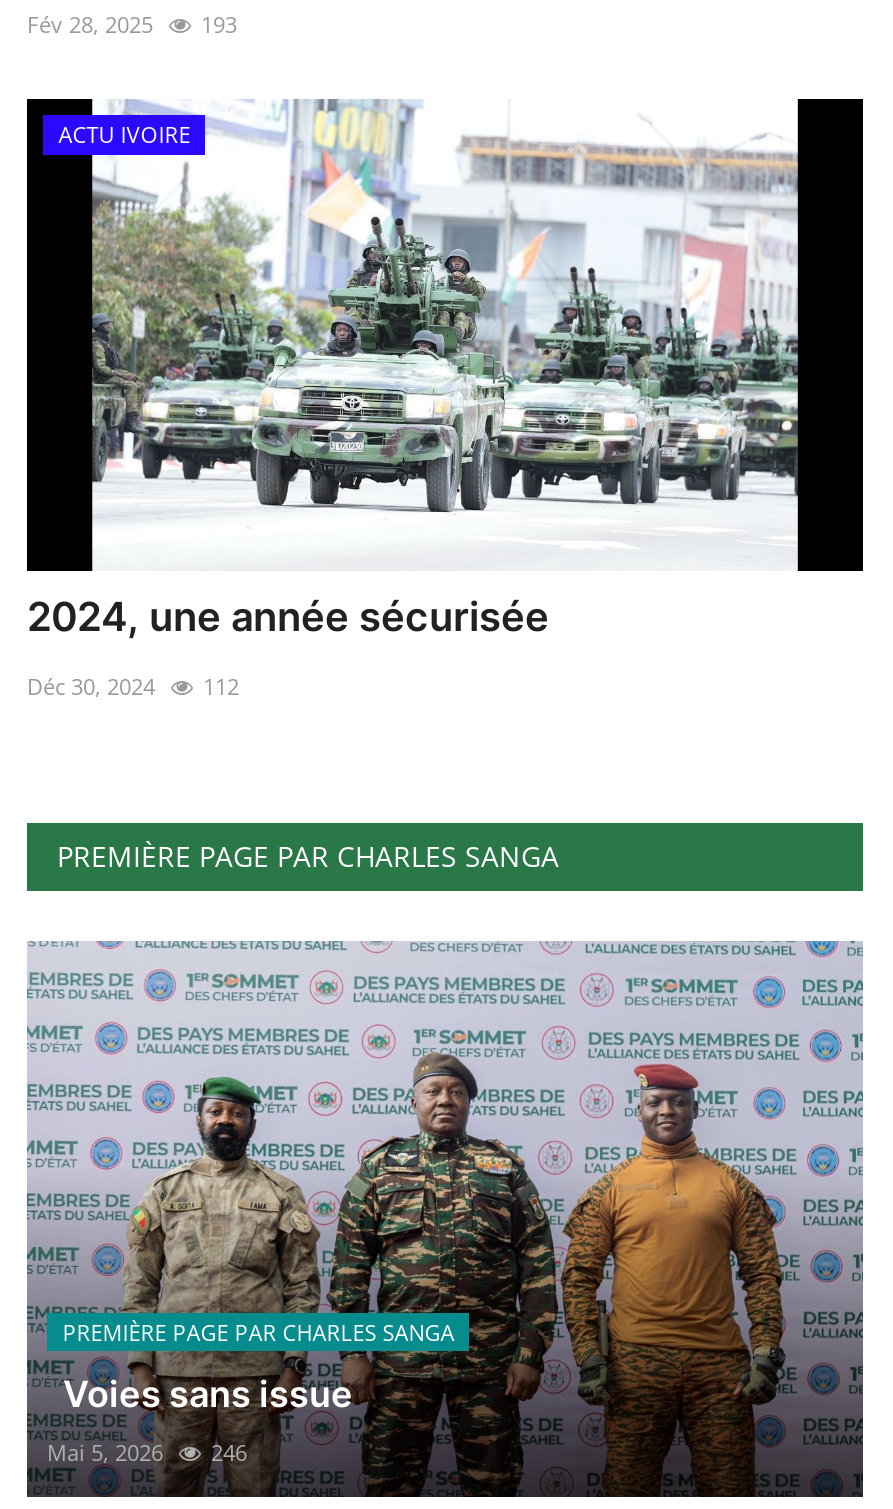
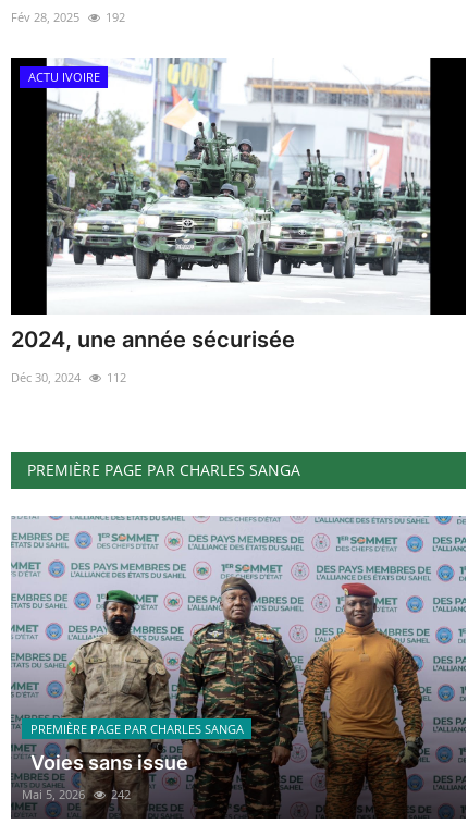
[27,10,237,40] Fév 28, 2025 193 -> [11,9,125,25] Fév 28, 2025 192
[47,1438,247,1468] Mai 5, 2026 246 -> [22,786,131,803] Mai 5, 2026 242

